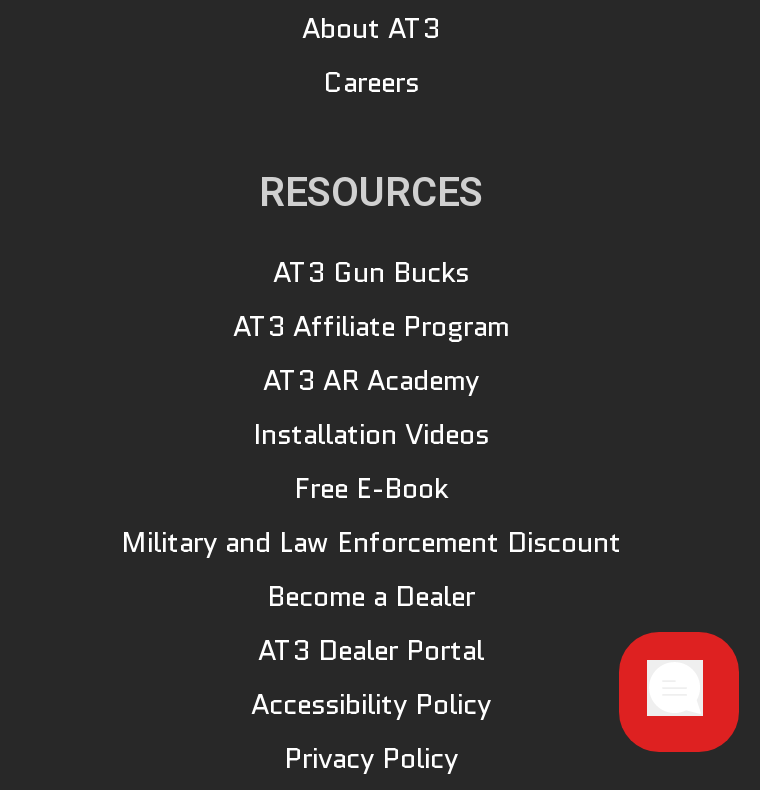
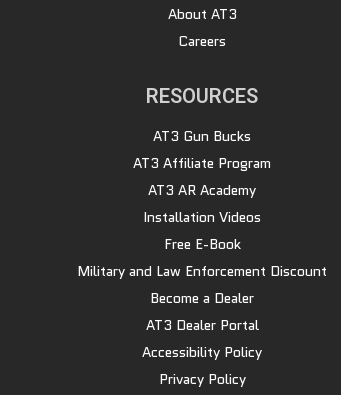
[617,630,741,754] [image] -> none

